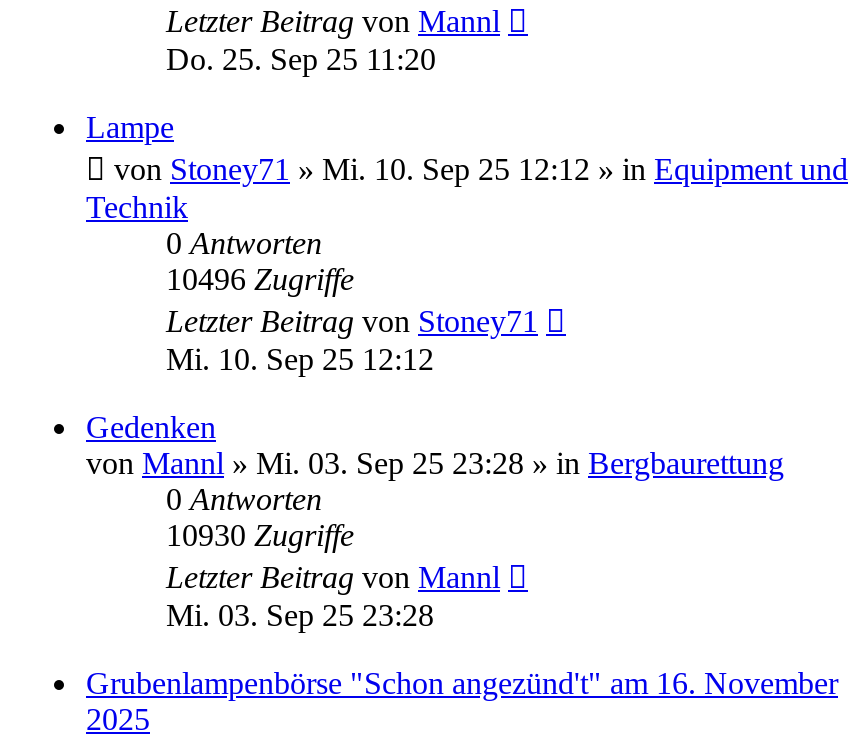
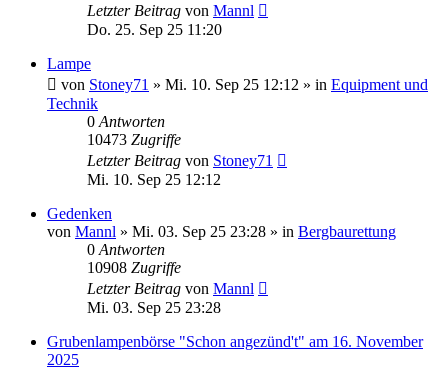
[166,262,354,296] 10496 Zugriffe -> [87,131,181,148] 10473 Zugriffe
[166,518,354,552] 10930 Zugriffe -> [87,259,181,276] 10908 Zugriffe

